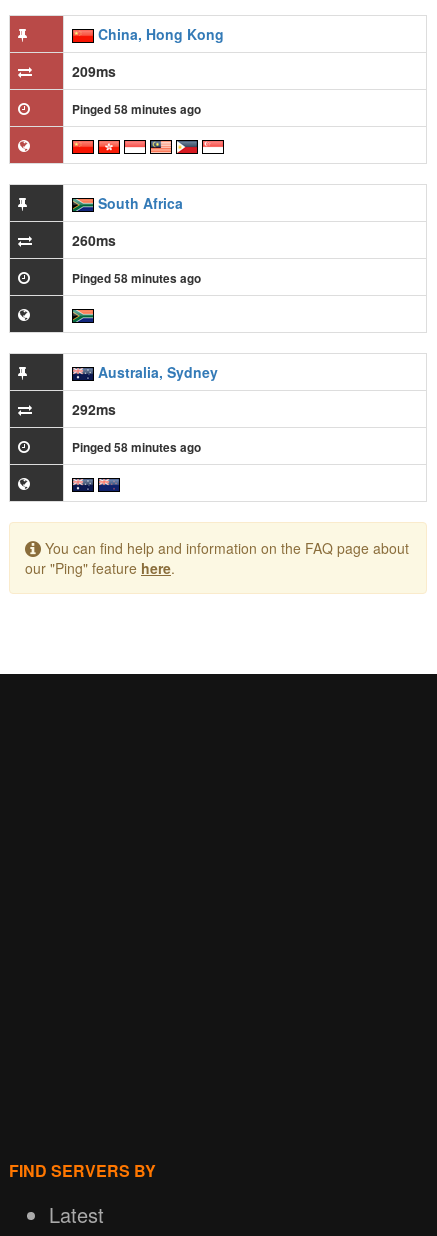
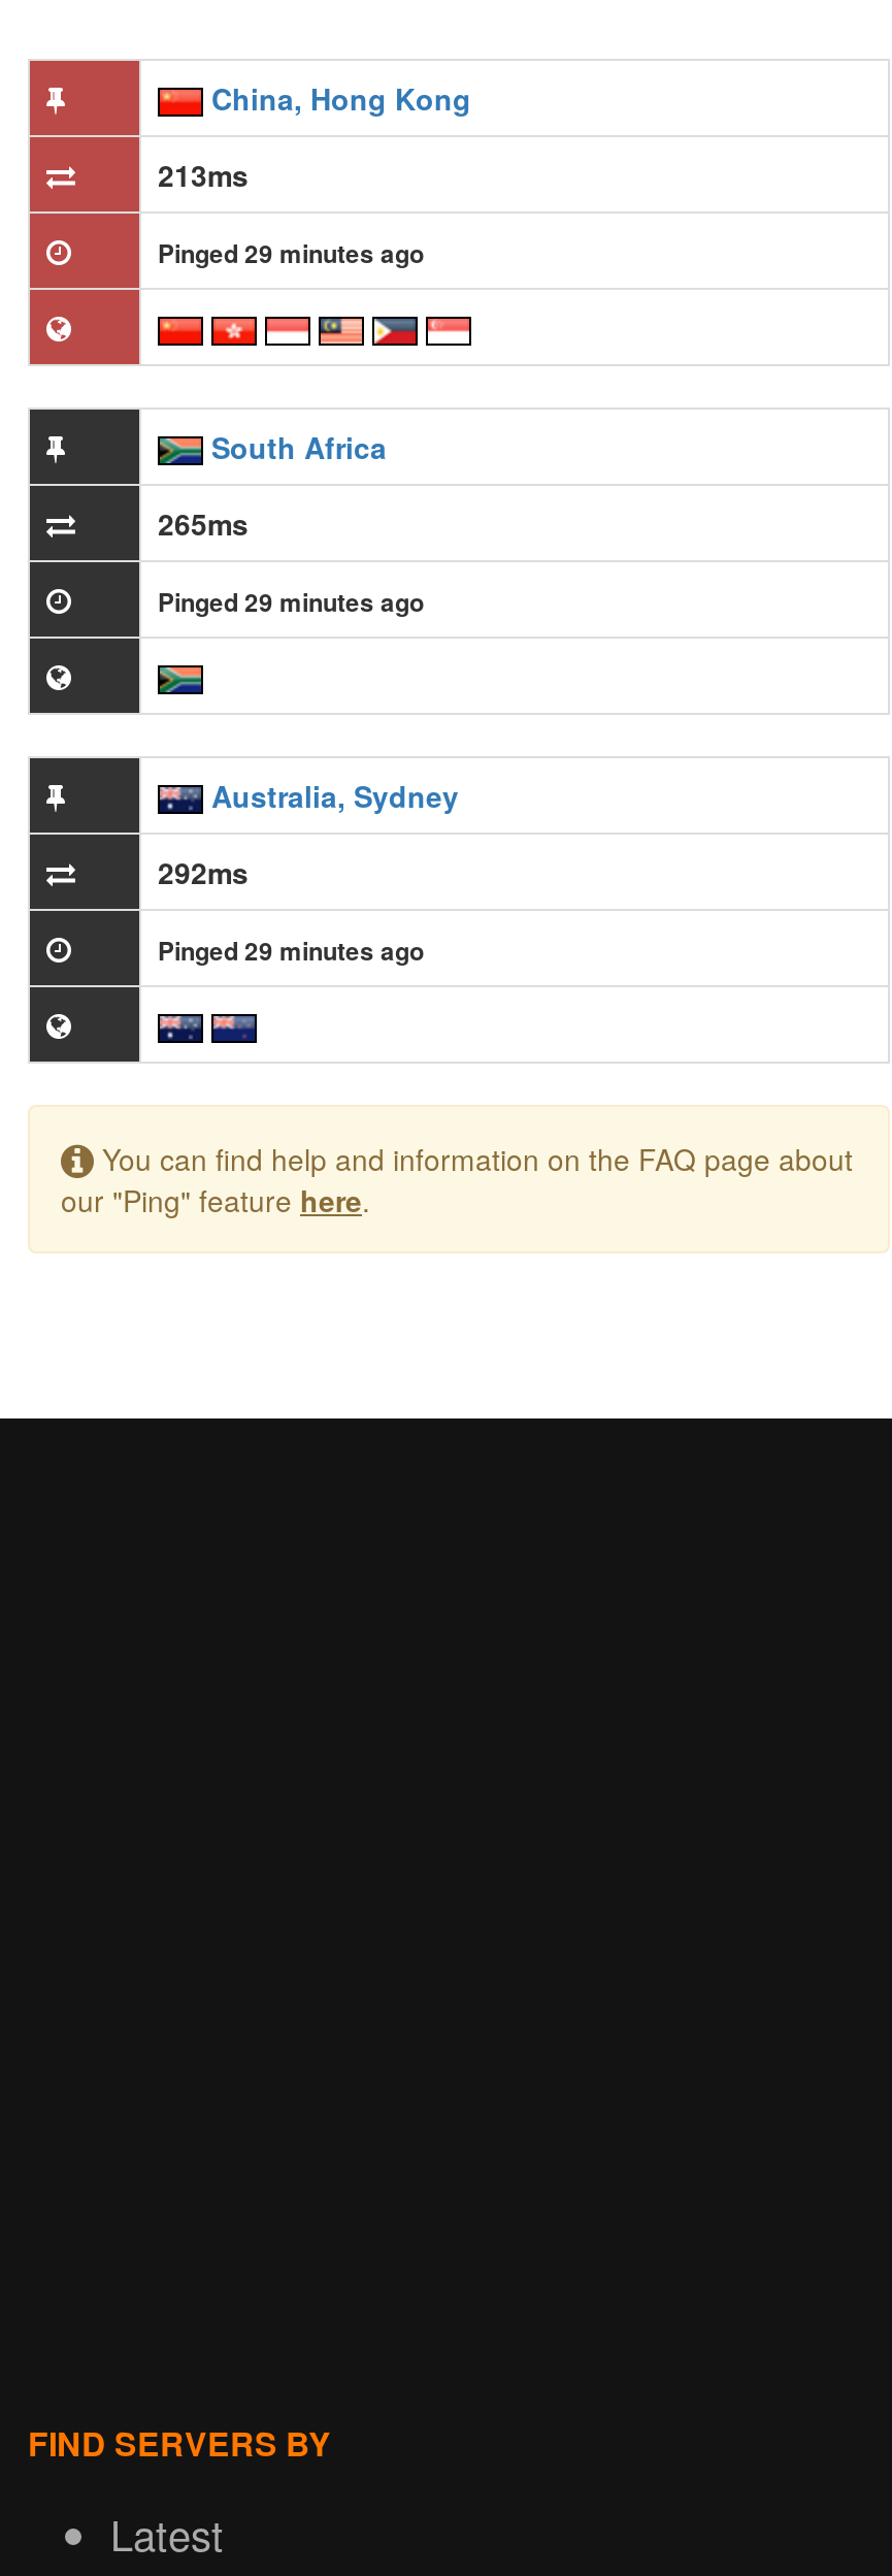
[72,61,116,81] 209ms -> [158,154,249,195] 213ms
[72,101,201,118] Pinged 58 minutes ago -> [158,236,424,271] Pinged 29 minutes ago
[72,230,116,250] 260ms -> [158,502,249,544] 265ms
[72,270,201,287] Pinged 58 minutes ago -> [158,585,424,620] Pinged 29 minutes ago
[72,439,201,456] Pinged 58 minutes ago -> [158,934,424,969] Pinged 29 minutes ago

